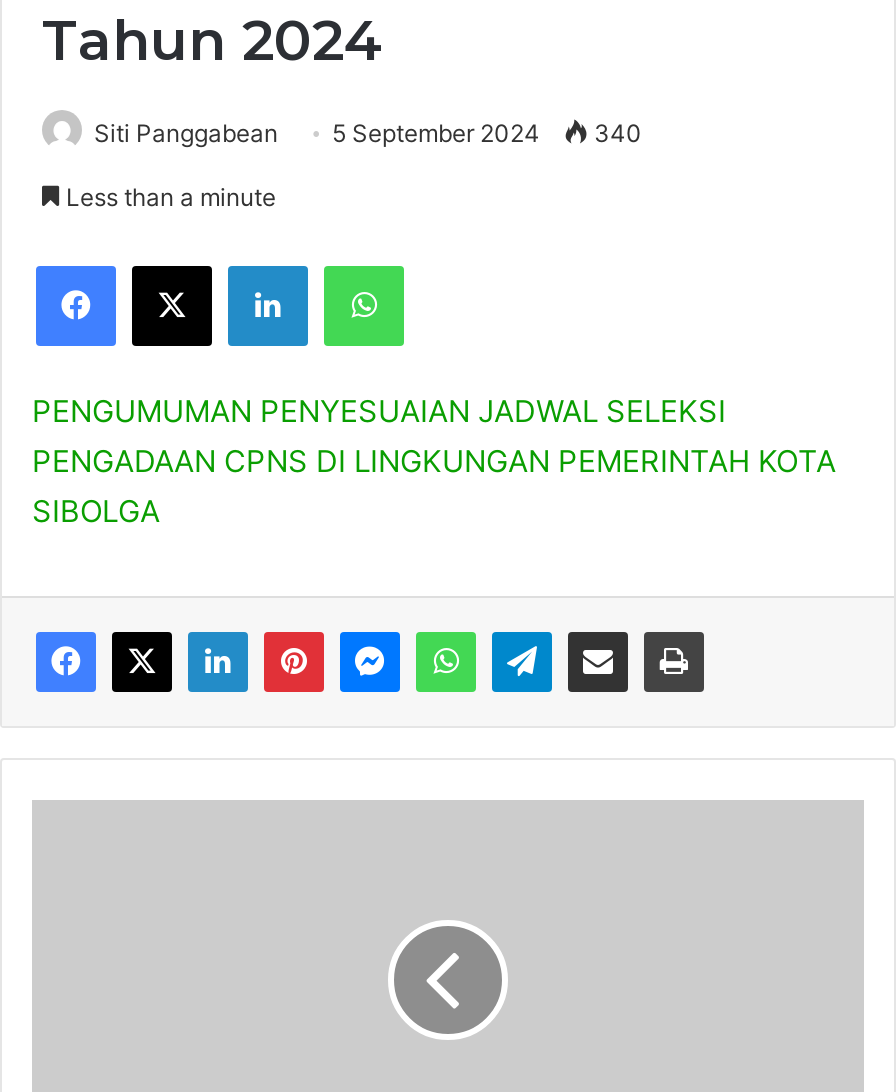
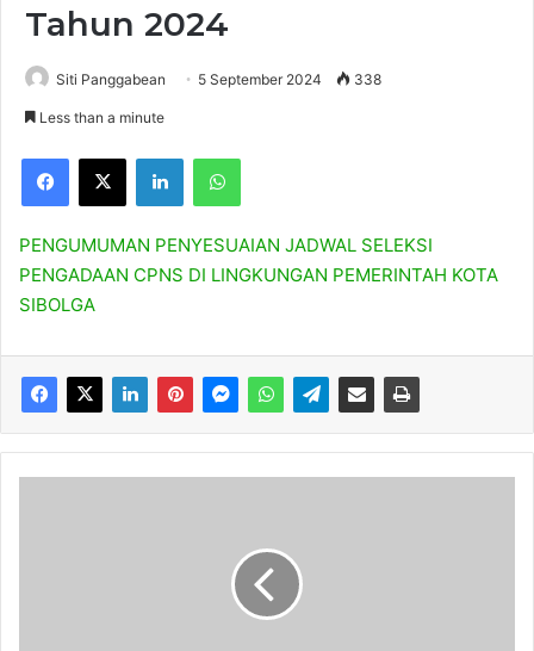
[94,117,642,147] Siti Panggabean 5 September 2024 340 -> [56,70,381,88] Siti Panggabean 5 September 2024 338

